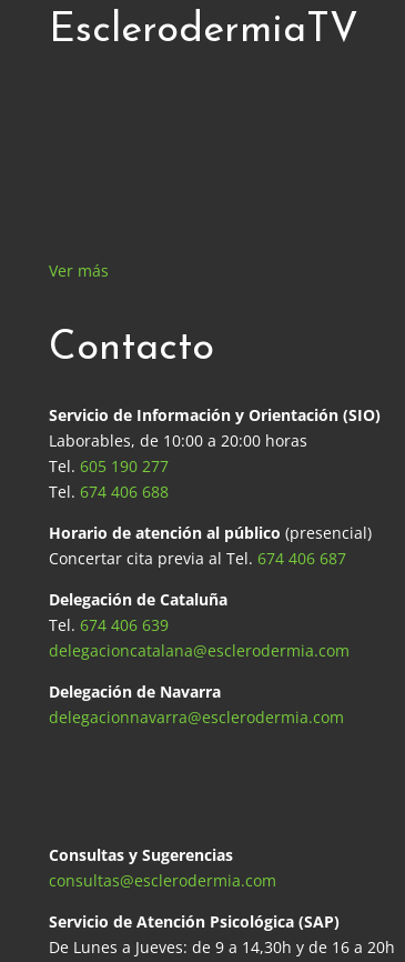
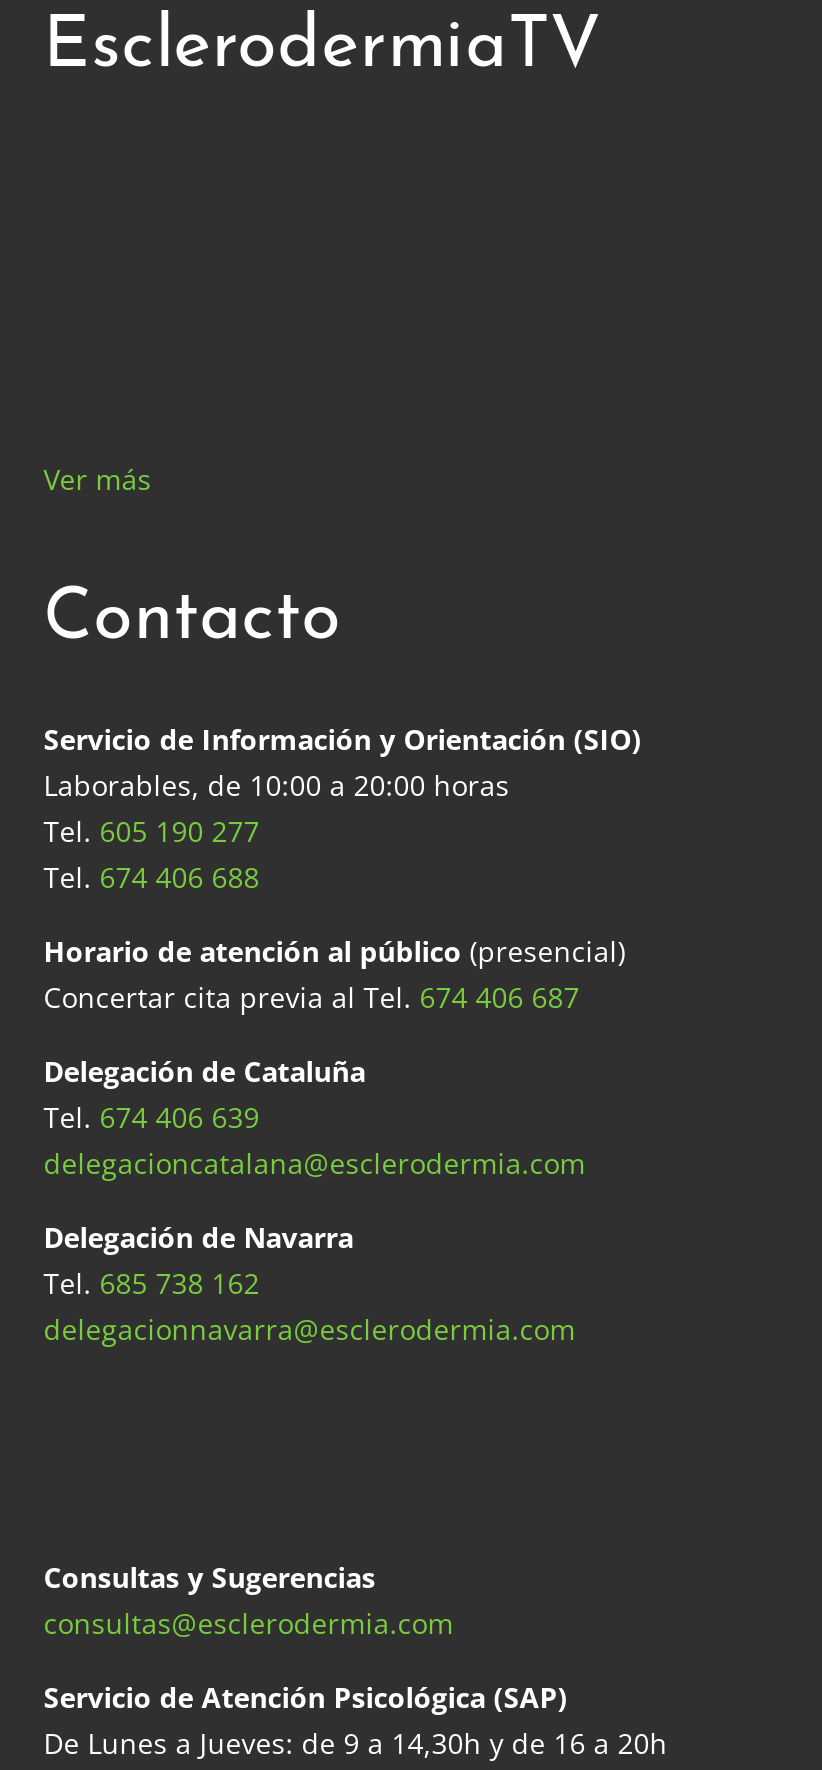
none -> [44,1264,260,1302] Tel. 685 738 162

